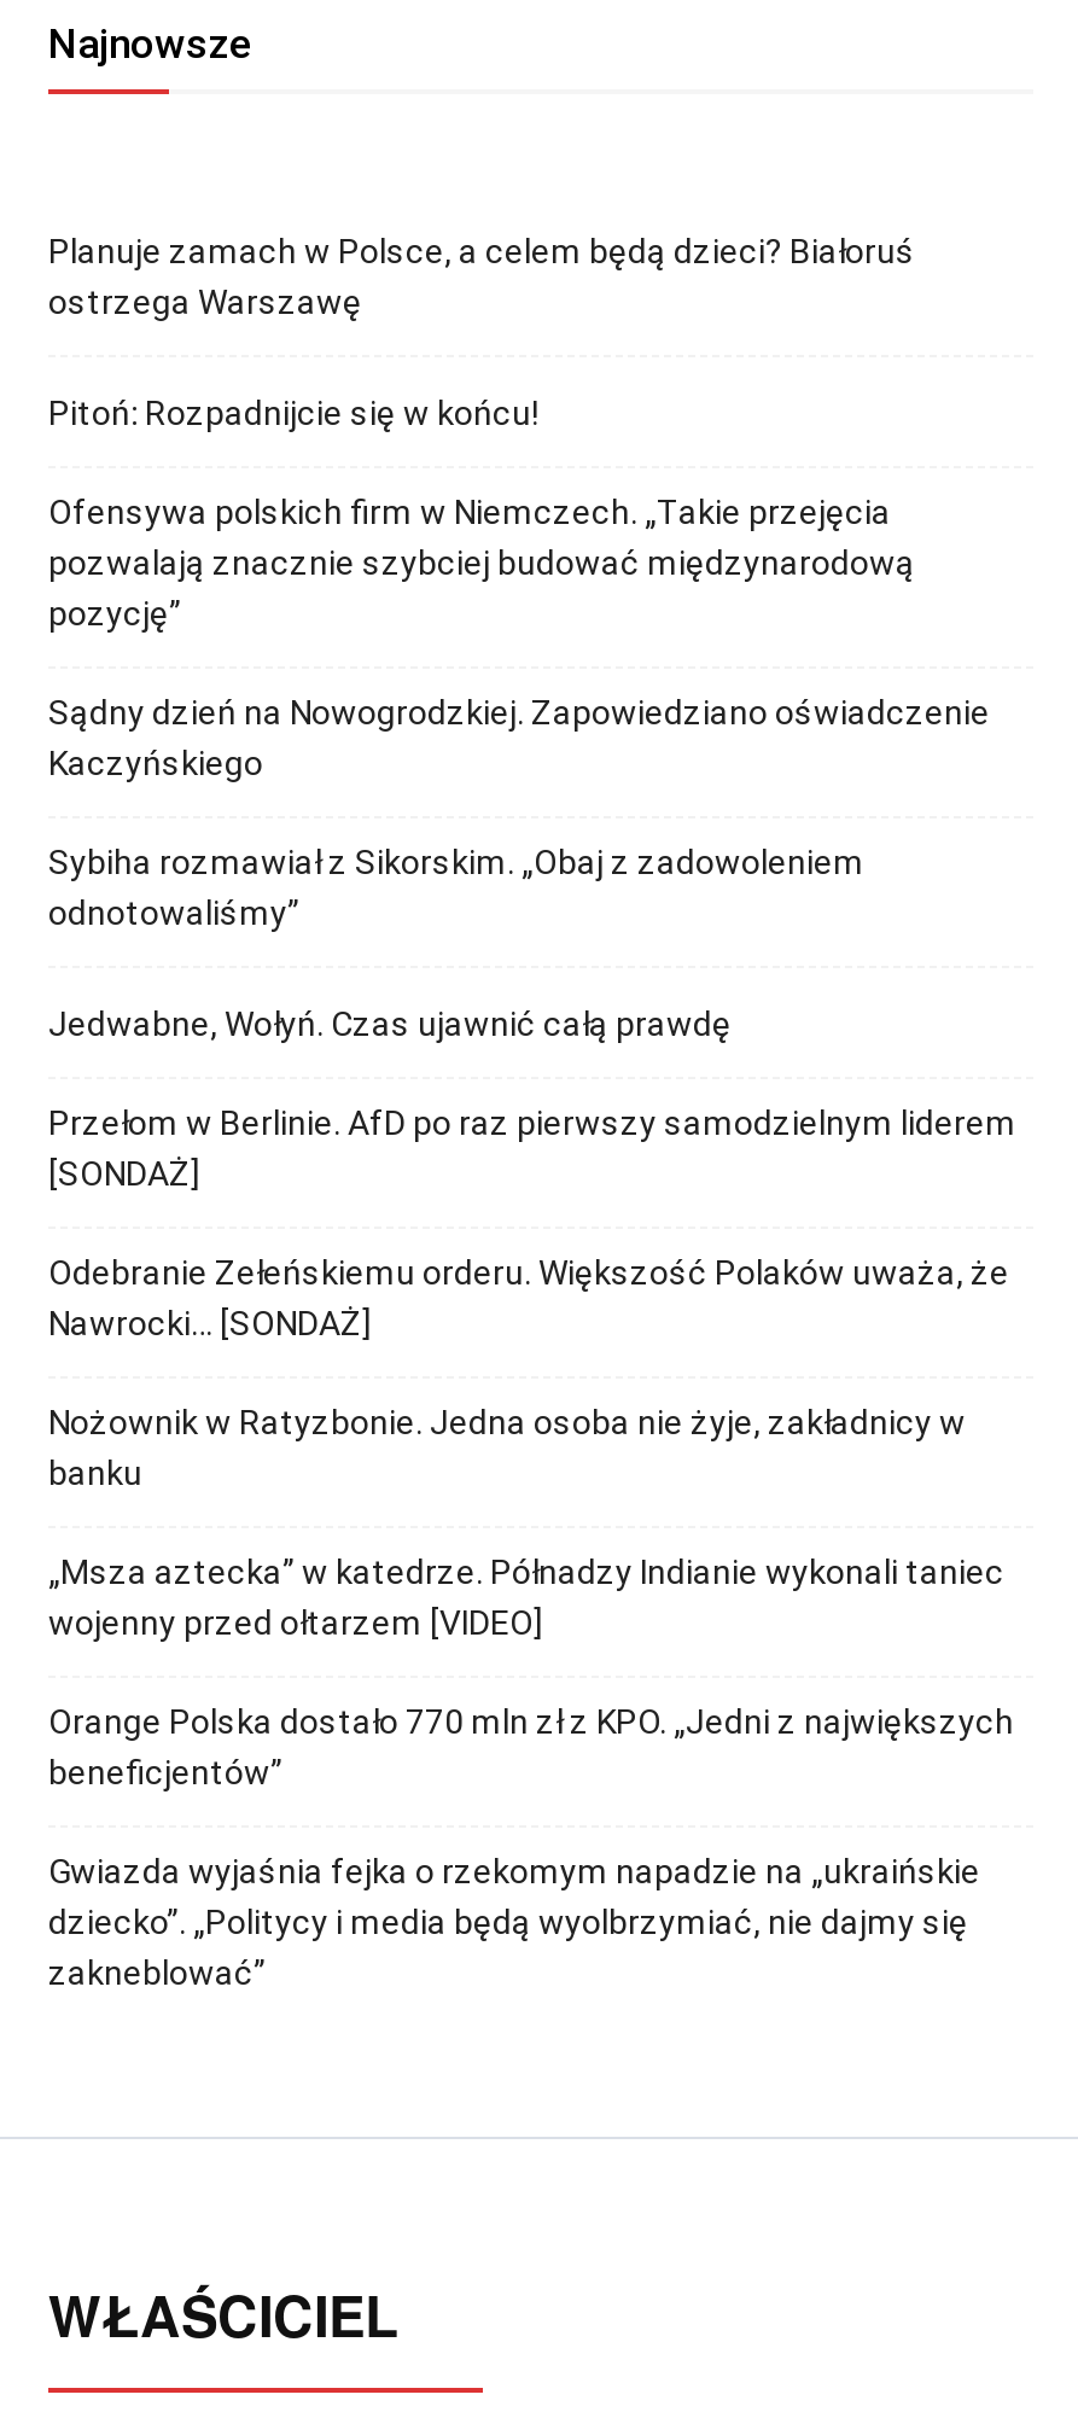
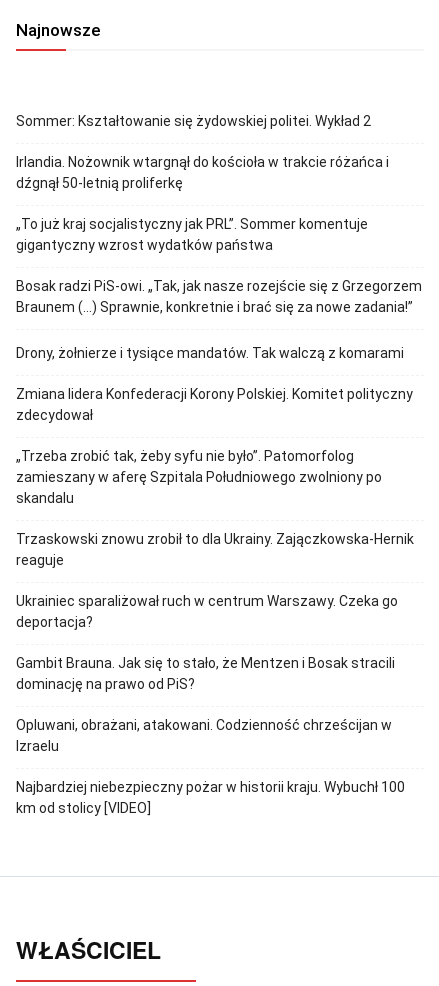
[48,233,915,322] Planuje zamach w Polsce, a celem będą dzieci? Białoruś | ostrzega Warszawę -> [16,113,371,129] Sommer: Kształtowanie się żydowskiej politei. Wykład 2
[48,395,538,433] Pitoń: Rozpadnijcie się w końcu! -> [16,154,389,191] Irlandia. Nożownik wtargnął do kościoła w trakcie różańca i | dźgnął 50-letnią proliferkę
[48,494,915,634] Ofensywa polskich firm w Niemczech. „Takie przejęcia | pozwalają znacznie szybciej budować międzynarodową | pozycję” -> [16,216,368,253] „To już kraj socjalistyczny jak PRL”. Sommer komentuje | gigantyczny wzrost wydatków państwa
[48,694,990,783] Sądny dzień na Nowogrodzkiej. Zapowiedziano oświadczenie | Kaczyńskiego -> [16,278,422,315] Bosak radzi PiS-owi. „Tak, jak nasze rozejście się z Grzegorzem | Braunem (…) Sprawnie, konkretnie i brać się za nowe zadania!”
[48,844,864,933] Sybiha rozmawiał z Sikorskim. „Obaj z zadowoleniem | odnotowaliśmy” -> [16,345,404,361] Drony, żołnierze i tysiące mandatów. Tak walczą z komarami
[48,1005,732,1044] Jedwabne, Wołyń. Czas ujawnić całą prawdę -> [16,386,413,423] Zmiana lidera Konfederacji Korony Polskiej. Komitet polityczny | zdecydował
[48,1104,1016,1194] Przełom w Berlinie. AfD po raz pierwszy samodzielnym liderem | [SONDAŻ] -> [16,448,382,506] „Trzeba zrobić tak, żeby syfu nie było”. Patomorfolog | zamieszany w aferę Szpitala Południowego zwolniony po | skandalu
[48,1254,1009,1343] Odebranie Zełeńskiemu orderu. Większość Polaków uważa, że | Nawrocki… [SONDAŻ] -> [16,531,414,568] Trzaskowski znowu zrobił to dla Ukrainy. Zajączkowska-Hernik | reaguje
[48,1404,966,1493] Nożownik w Ratyzbonie. Jedna osoba nie żyje, zakładnicy w | banku -> [16,593,398,630] Ukrainiec sparaliżował ruch w centrum Warszawy. Czeka go | deportacja?
[48,1553,1004,1643] „Msza aztecka” w katedrze. Półnadzy Indianie wykonali taniec | wojenny przed ołtarzem [VIDEO] -> [16,655,395,692] Gambit Brauna. Jak się to stało, że Mentzen i Bosak stracili | dominację na prawo od PiS?
[48,1703,1014,1792] Orange Polska dostało 770 mln zł z KPO. „Jedni z największych | beneficjentów” -> [16,717,392,754] Opluwani, obrażani, atakowani. Codzienność chrześcijan w | Izraelu
[48,1853,980,1993] Gwiazda wyjaśnia fejka o rzekomym napadzie na „ukraińskie | dziecko”. „Politycy i media będą wyolbrzymiać, nie dajmy się | zakneblować” -> [16,779,405,816] Najbardziej niebezpieczny pożar w historii kraju. Wybuchł 100 | km od stolicy [VIDEO]

